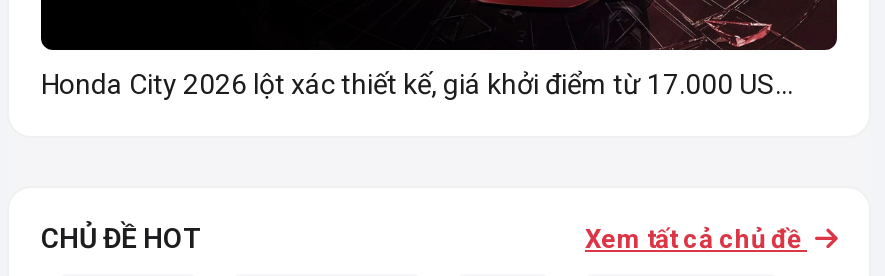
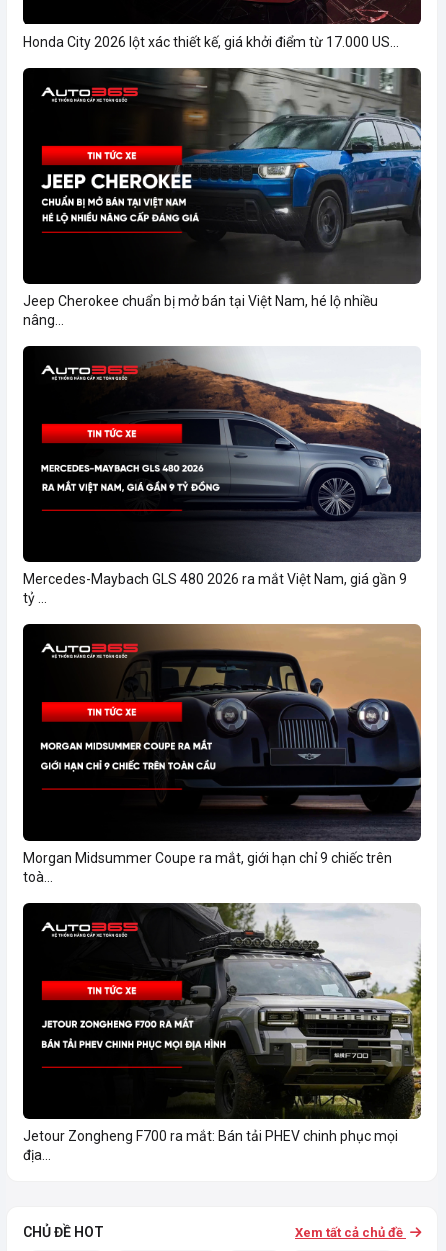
none -> [23,67,422,328] [image] | Jeep Cherokee chuẩn bị mở bán tại Việt Nam, hé lộ nhiều | nâng...
none -> [23,345,421,606] [image] | Mercedes-Maybach GLS 480 2026 ra mắt Việt Nam, giá gần 9 | tỷ ...
none -> [23,623,422,885] [image] | Morgan Midsummer Coupe ra mắt, giới hạn chỉ 9 chiếc trên | toà...
none -> [23,902,422,1163] [image] | Jetour Zongheng F700 ra mắt: Bán tải PHEV chinh phục mọi | địa...

